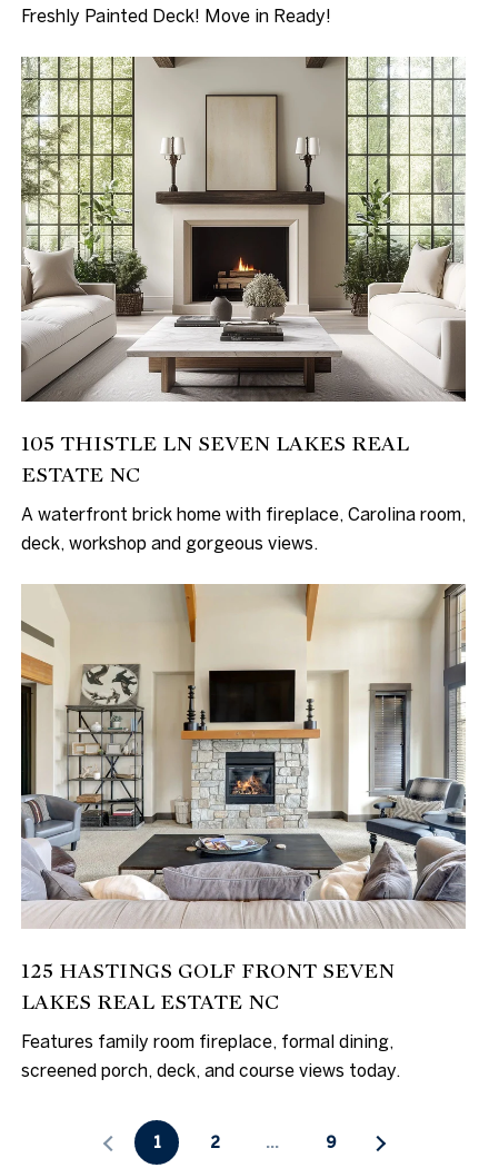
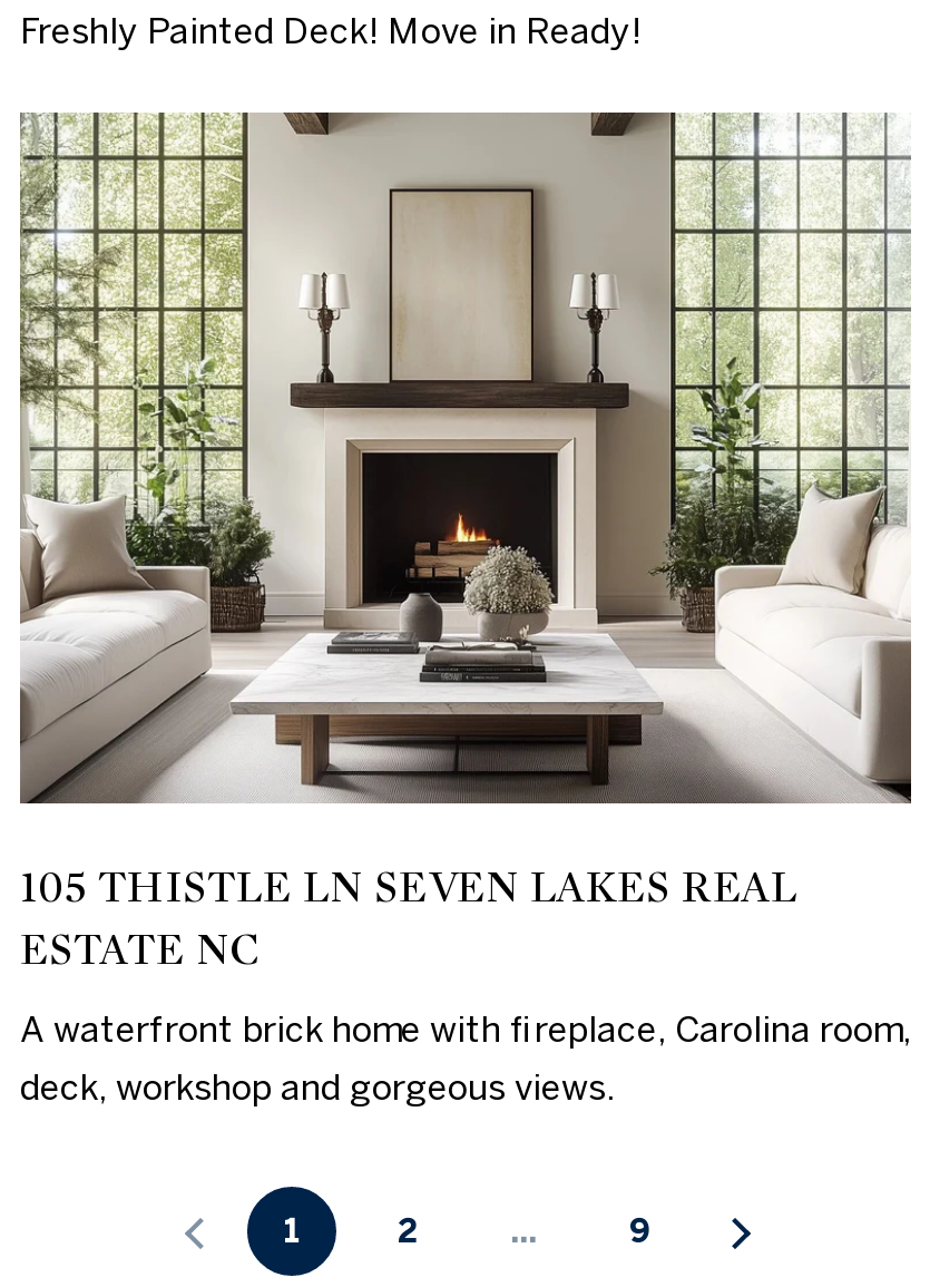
[20,583,467,1080] [image] | 125 HASTINGS GOLF FRONT SEVEN | LAKES REAL ESTATE NC | Features family room fireplace, formal dining, | screened porch, deck, and course views today. -> none

